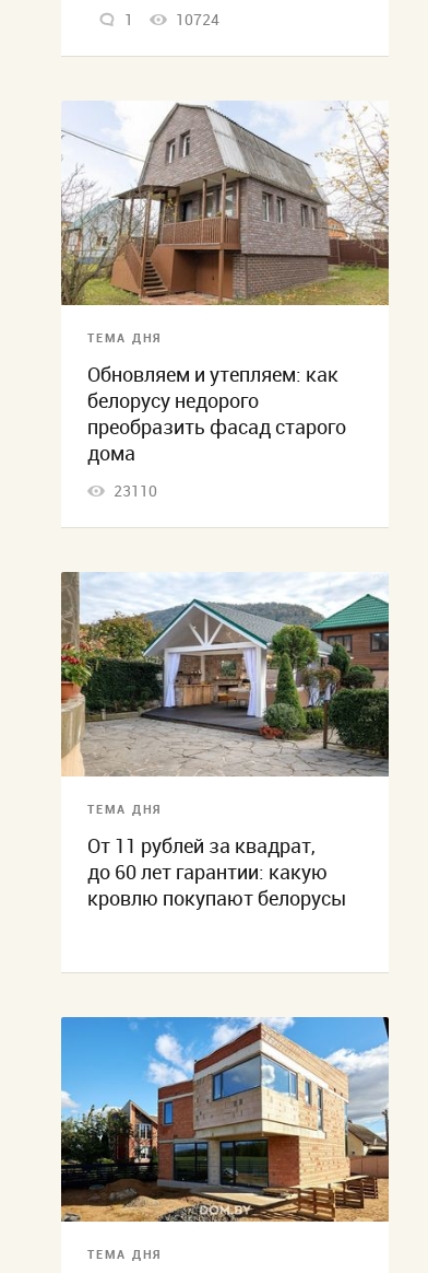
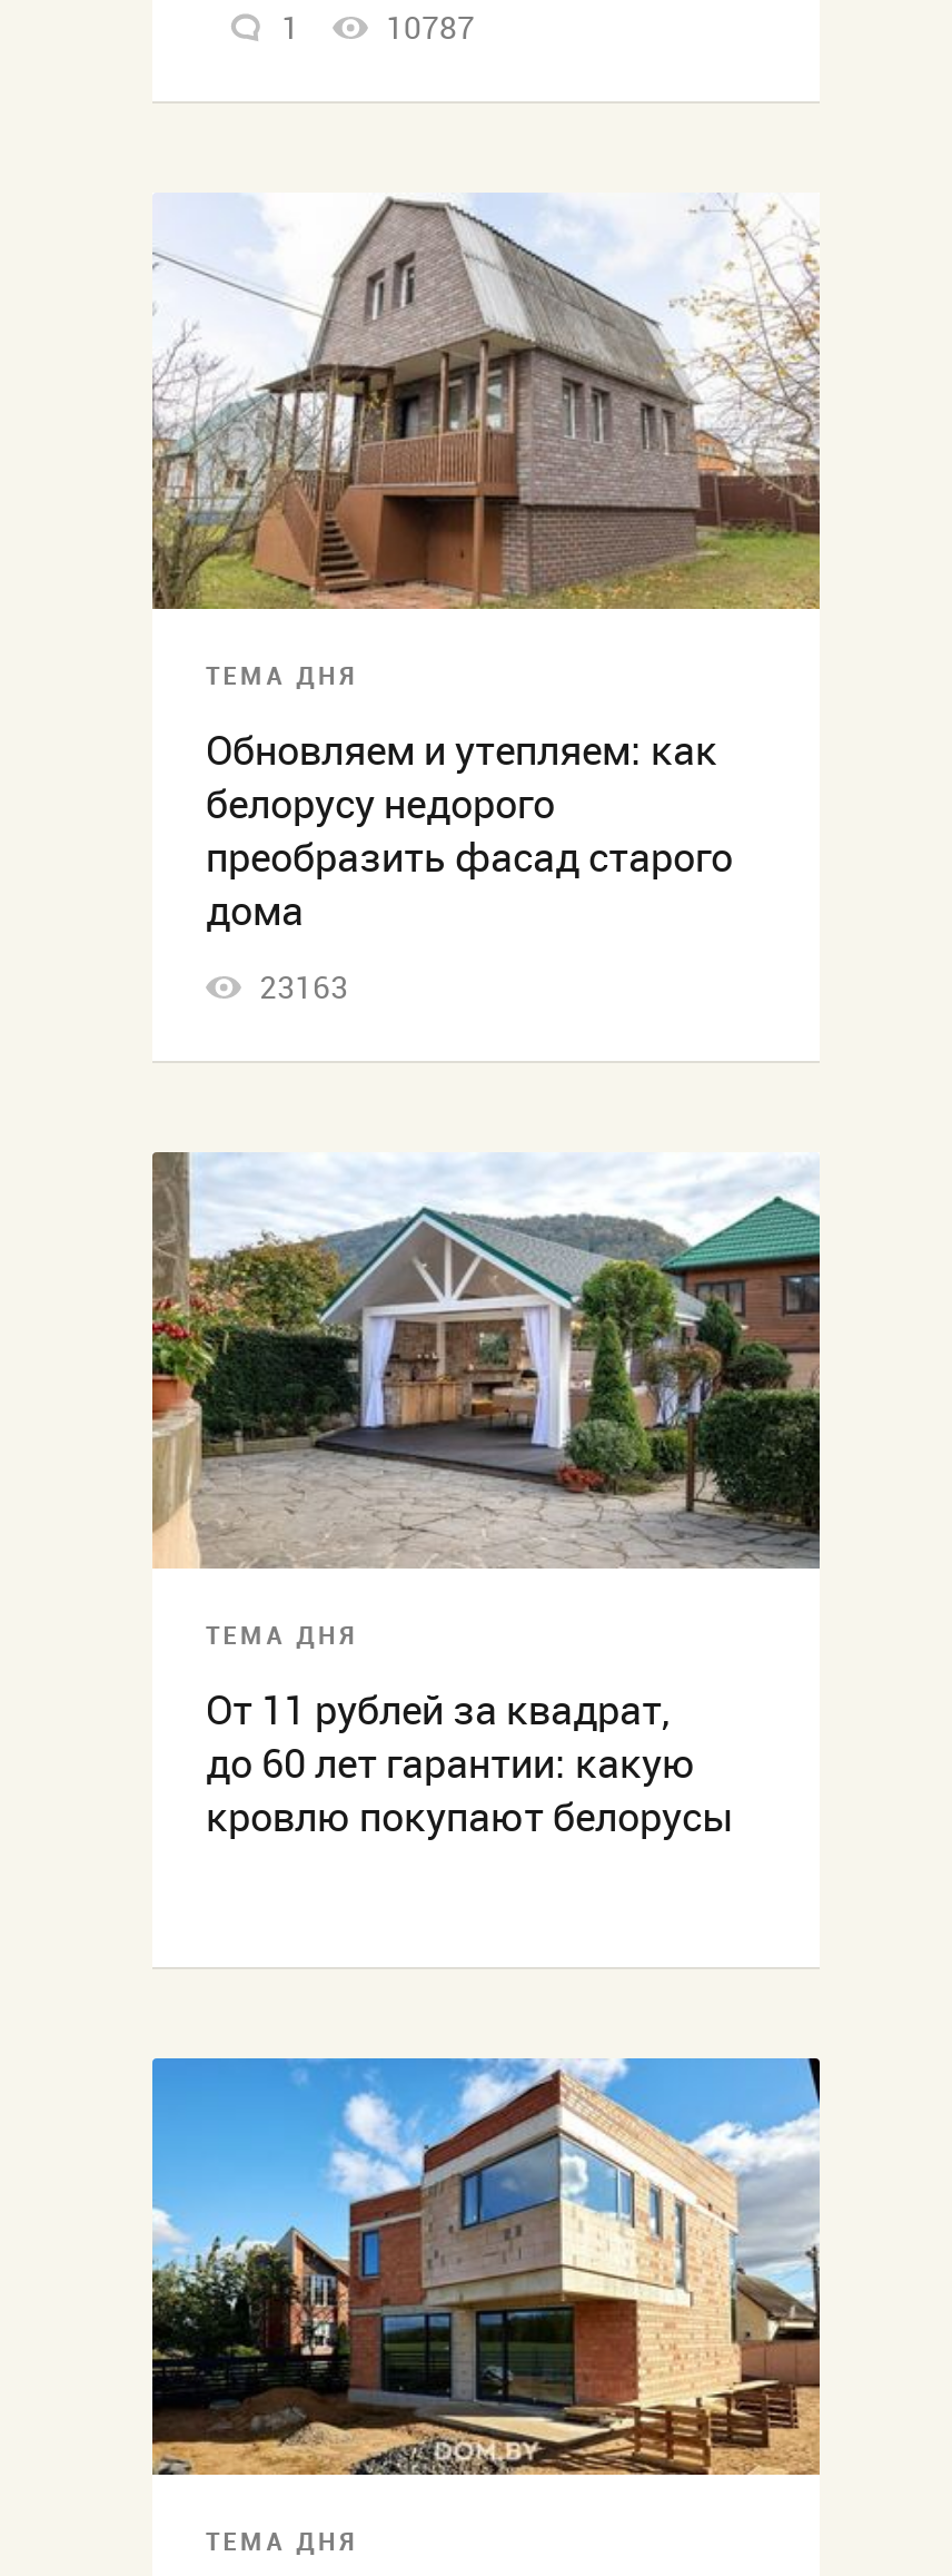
[176,11,219,28] 10724 -> [386,10,475,46] 10787
[114,482,157,500] 23110 -> [259,970,348,1005] 23163

